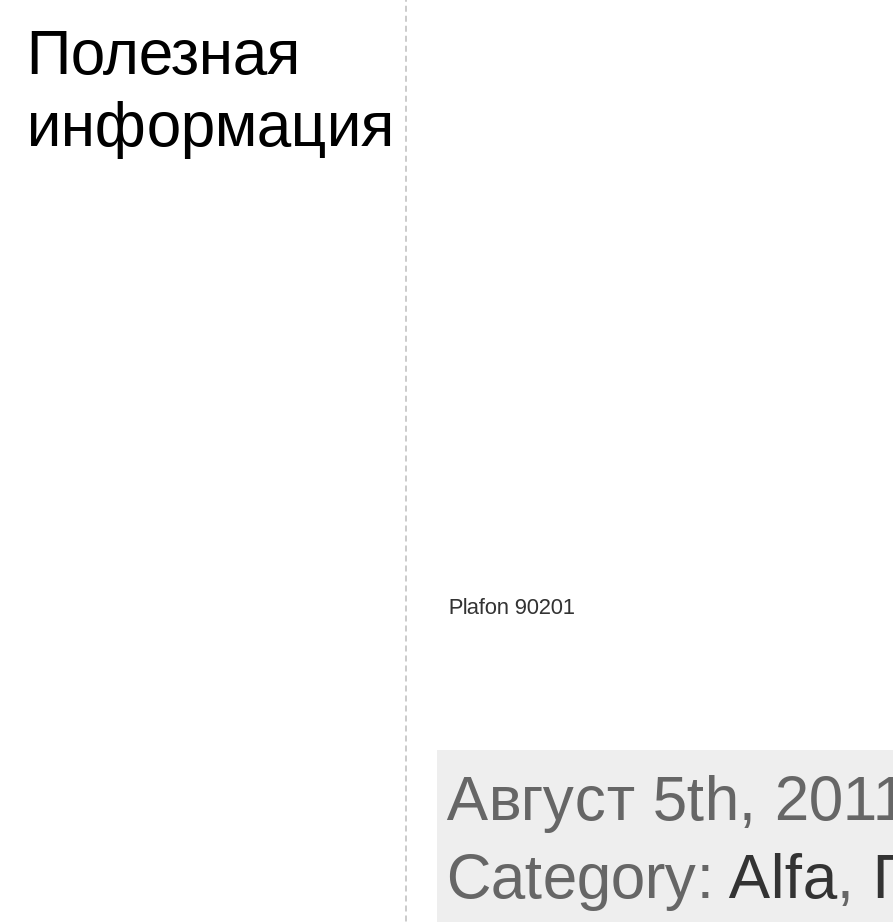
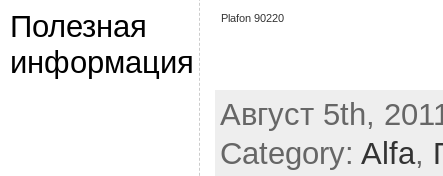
[449,594,575,618] Plafon 90201 -> [221,12,284,24] Plafon 90220

